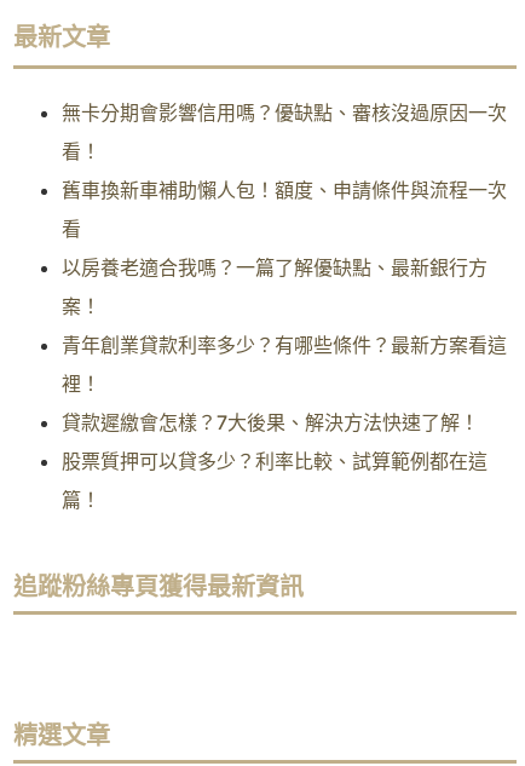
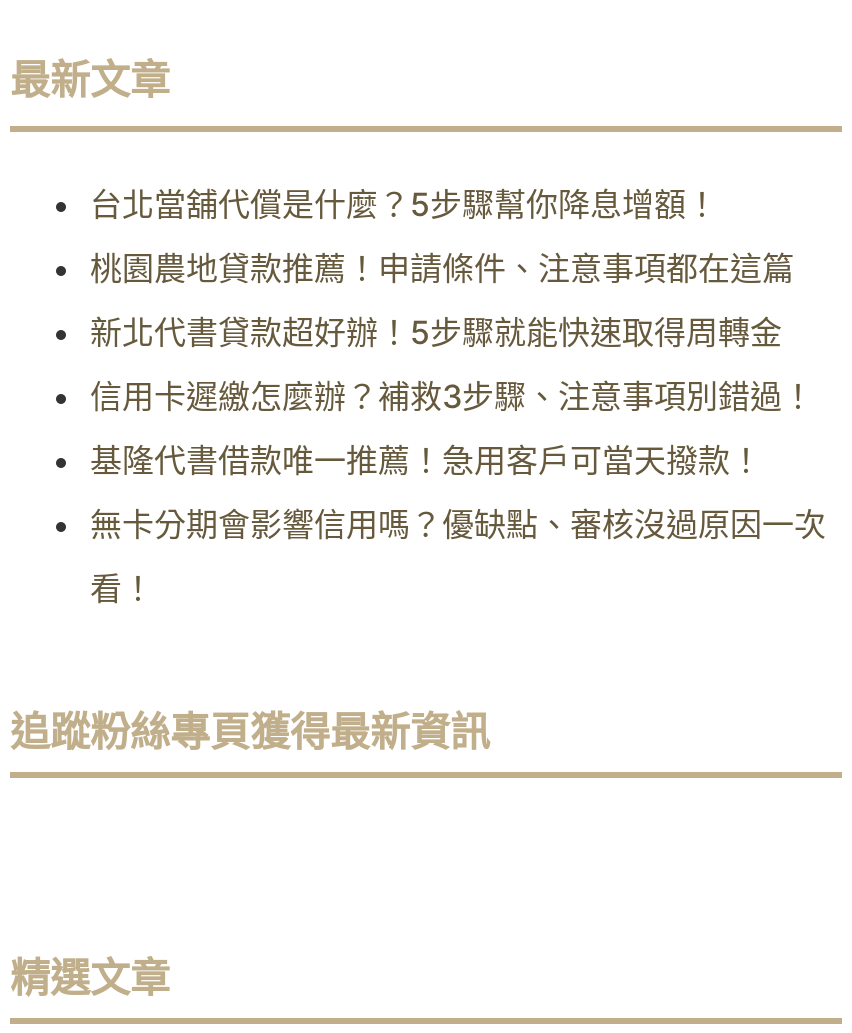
none -> [90,184,814,480] 台北當舖代償是什麼？5步驟幫你降息增額！ | 桃園農地貸款推薦！申請條件、注意事項都在這篇 | 新北代書貸款超好辦！5步驟就能快速取得周轉金 | 信用卡遲繳怎麼辦？補救3步驟、注意事項別錯過！ | 基隆代書借款唯一推薦！急用客戶可當天撥款！
moved [62,101,507,163] -> [90,504,826,608]: 無卡分期會影響信用嗎？優缺點、審核沒過原因一次 | 看！
[62,178,507,512] 舊車換新車補助懶人包！額度、申請條件與流程一次 | 看 | 以房養老適合我嗎？一篇了解優缺點、最新銀行方 | 案！ | 青年創業貸款利率多少？有哪些條件？最新方案看這 | 裡！ | 貸款遲繳會怎樣？7大後果、解決方法快速了解！ | 股票質押可以貸多少？利率比較、試算範例都在這 | 篇！ -> none

